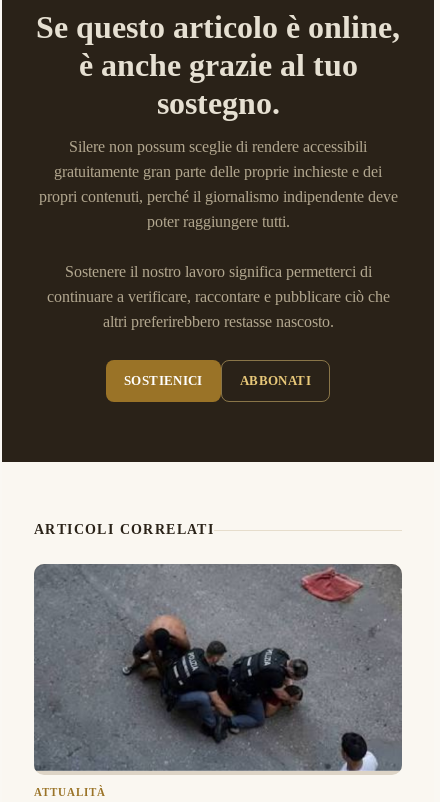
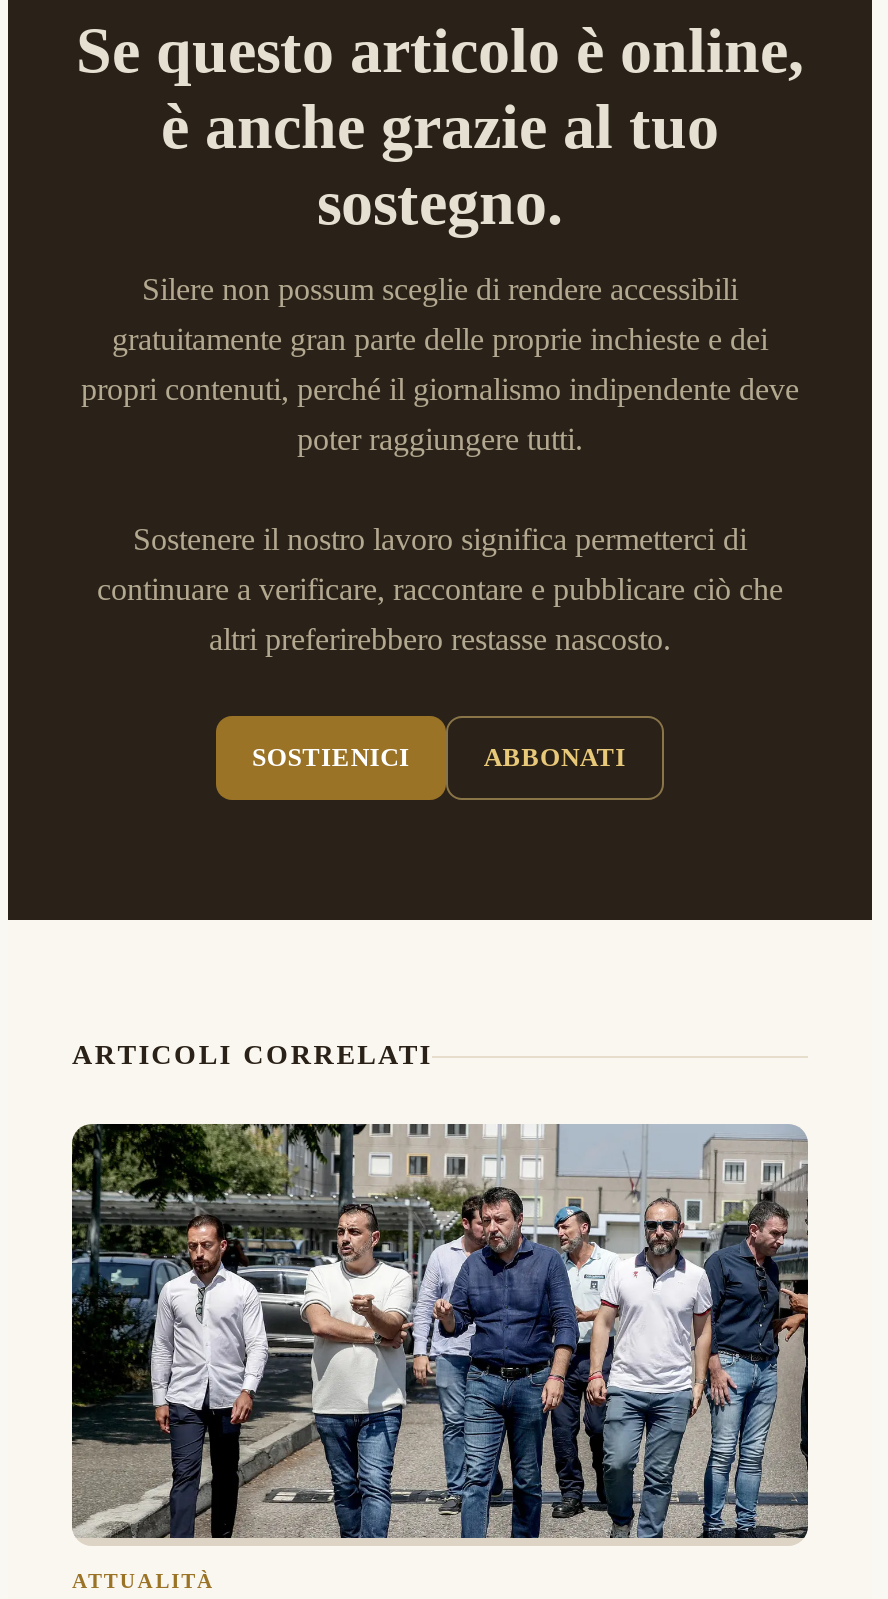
[33,563,402,772] [image] -> [70,1124,808,1542] [image]

